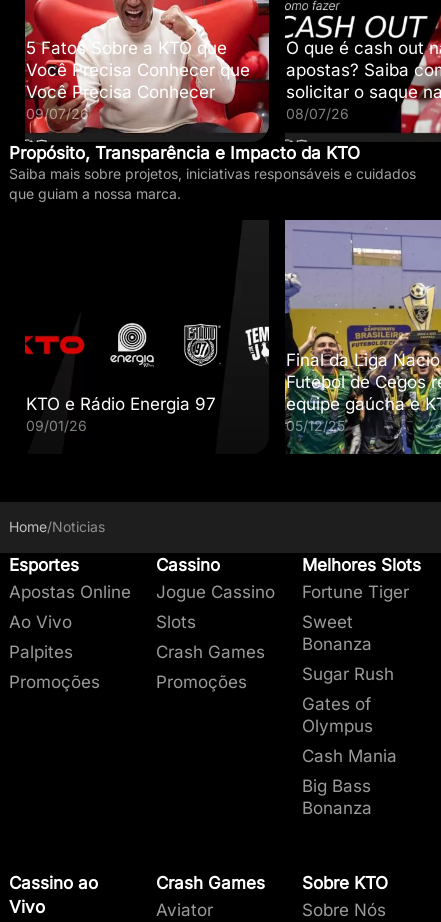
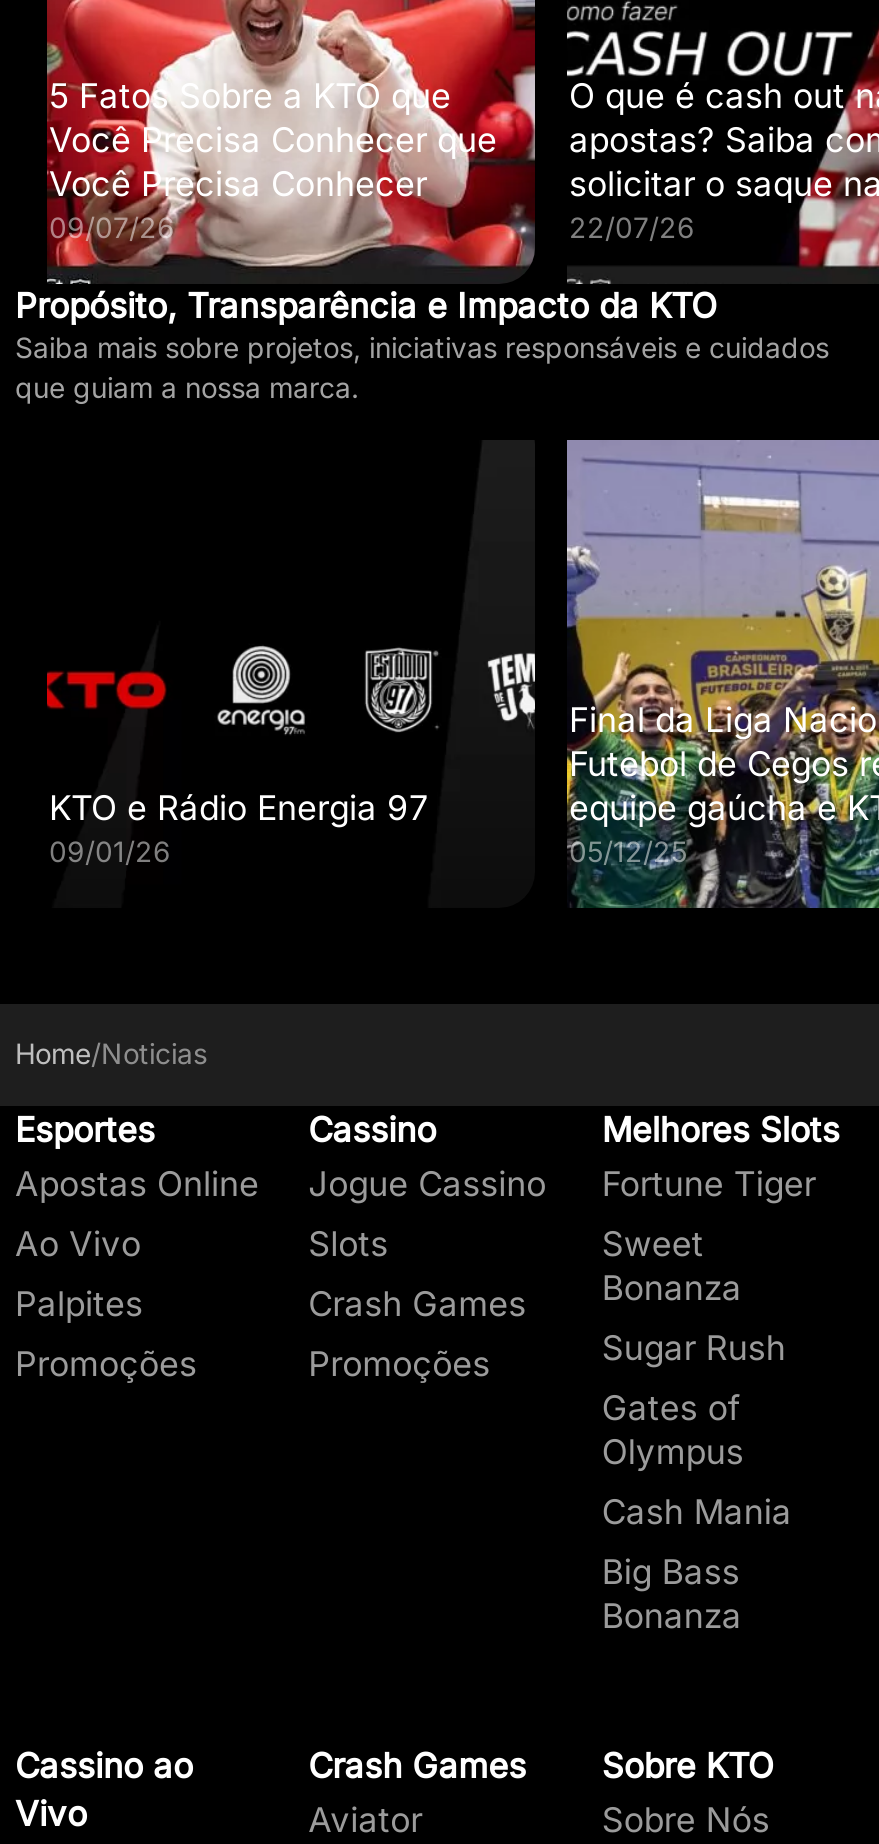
[286,105,349,122] 08/07/26 -> [569,210,695,244] 22/07/26

